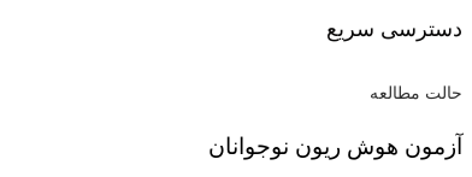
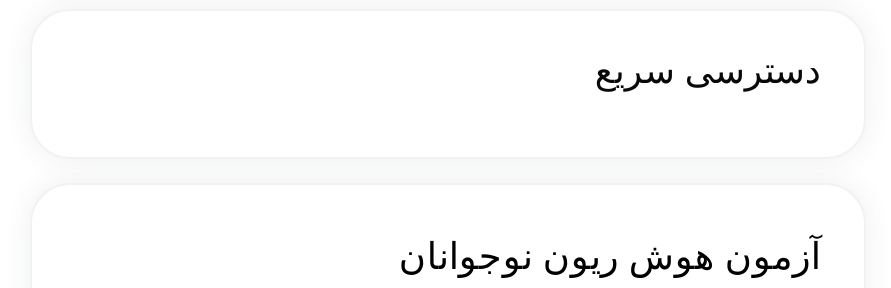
[370,84,462,102] حالت مطالعه -> none

